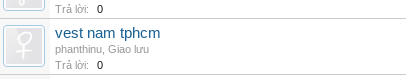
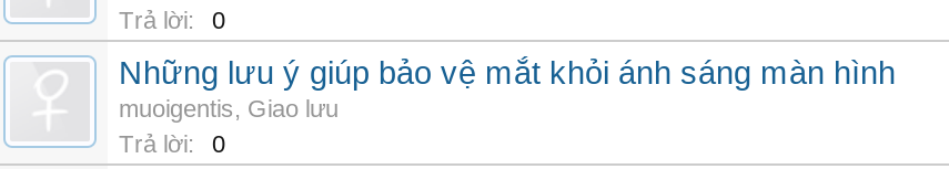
[55,25,161,55] vest nam tphcm | phanthinu, Giao lưu -> [119,55,896,122] Những lưu ý giúp bảo vệ mắt khỏi ánh sáng màn hình | muoigentis, Giao lưu

